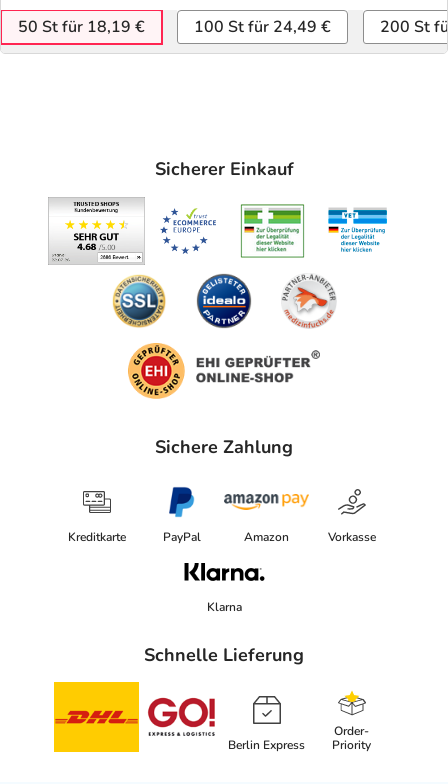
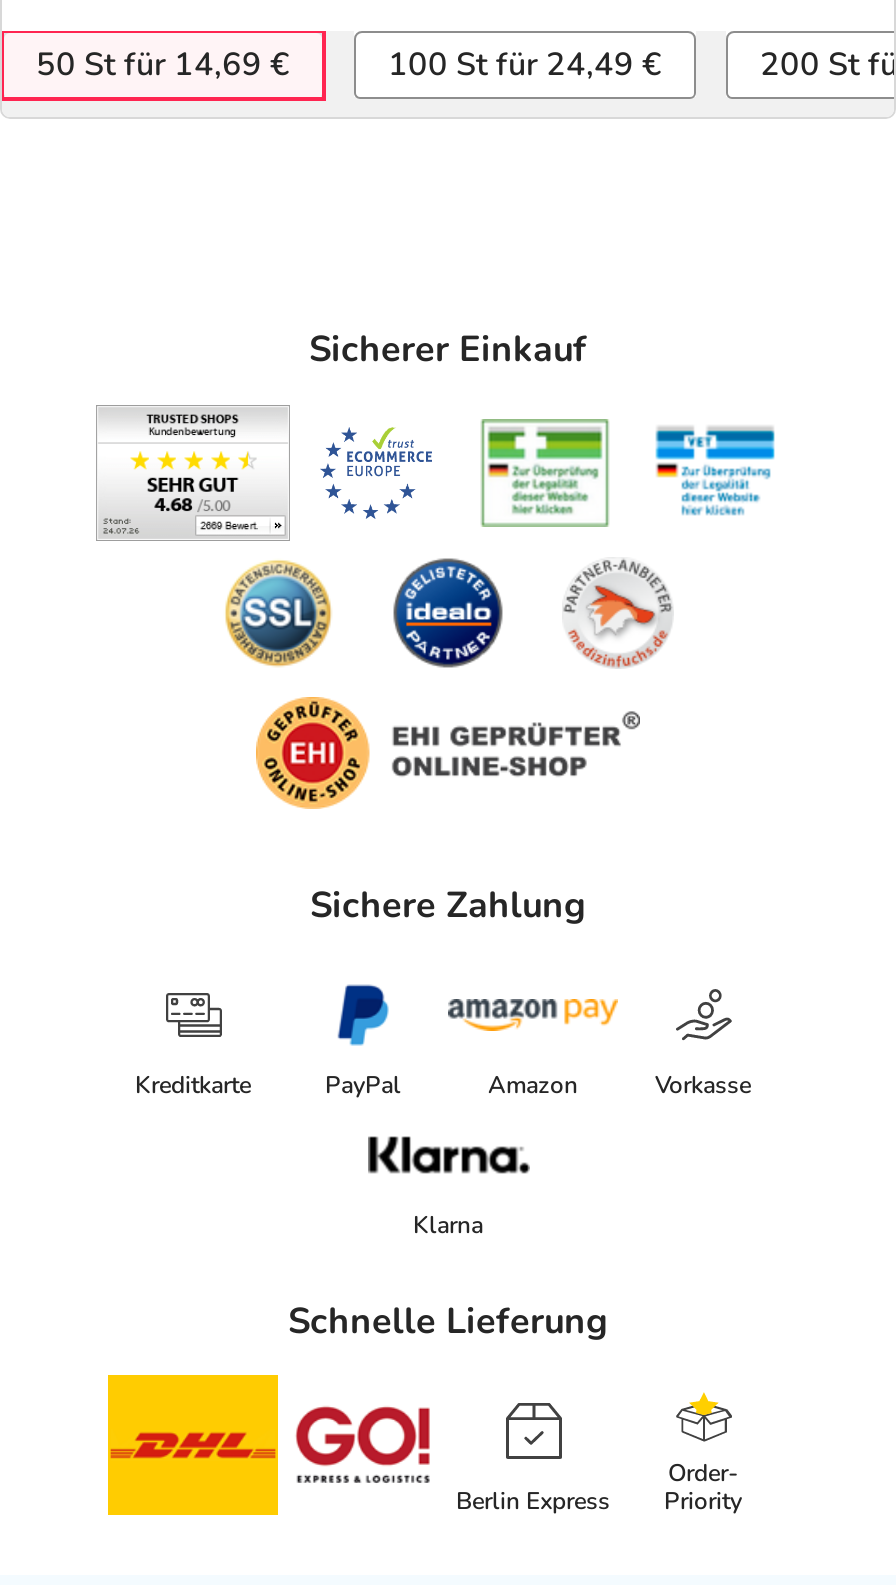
[18,16,145,38] 50 St für 18,19 € -> [36,43,290,87] 50 St für 14,69 €

